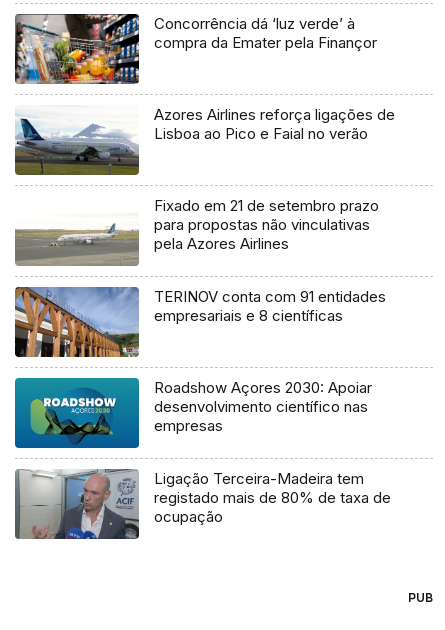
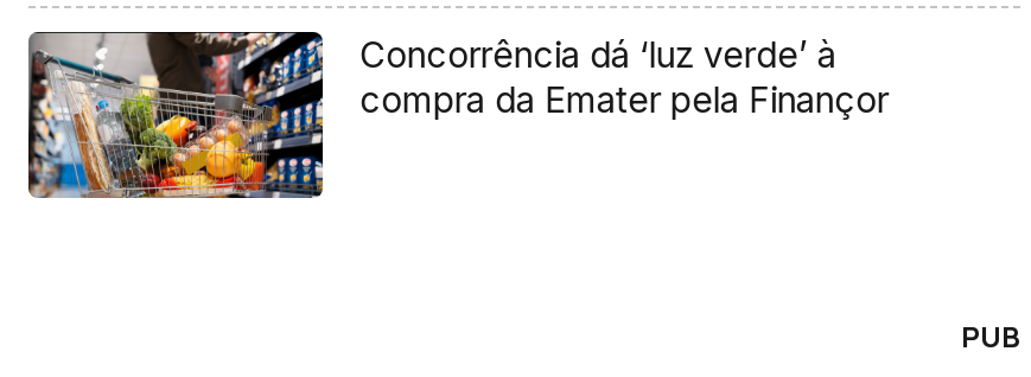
[14,105,395,176] [image] | Azores Airlines reforça ligações de | Lisboa ao Pico e Faial no verão -> none
[14,196,386,325] [image] | Fixado em 21 de setembro prazo | para propostas não vinculativas | pela Azores Airlines | TERINOV conta com 91 entidades | empresariais e 8 científicas -> none
[14,286,391,526] [image] | Roadshow Açores 2030: Apoiar | desenvolvimento científico nas | empresas | Ligação Terceira-Madeira tem | registado mais de 80% de taxa de | ocupação -> none
[14,377,140,449] [image] -> none
[15,469,140,540] [image] -> none

